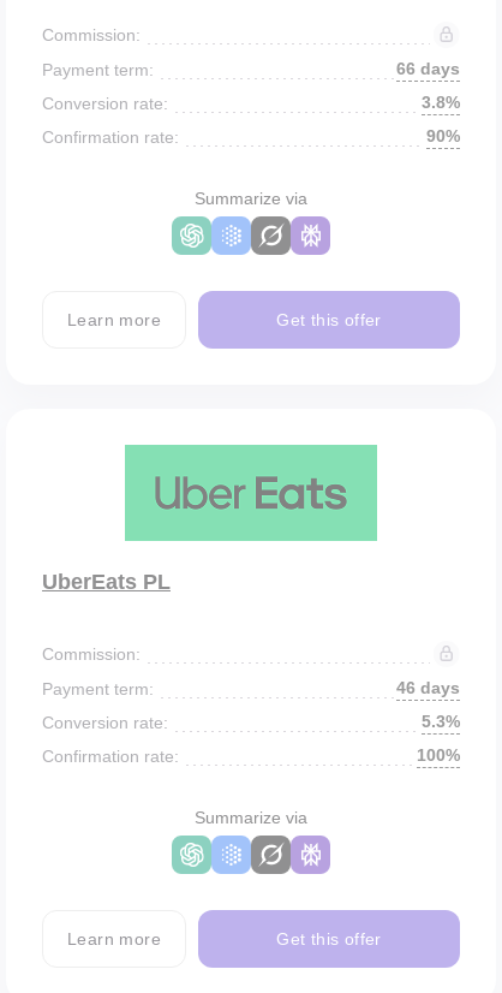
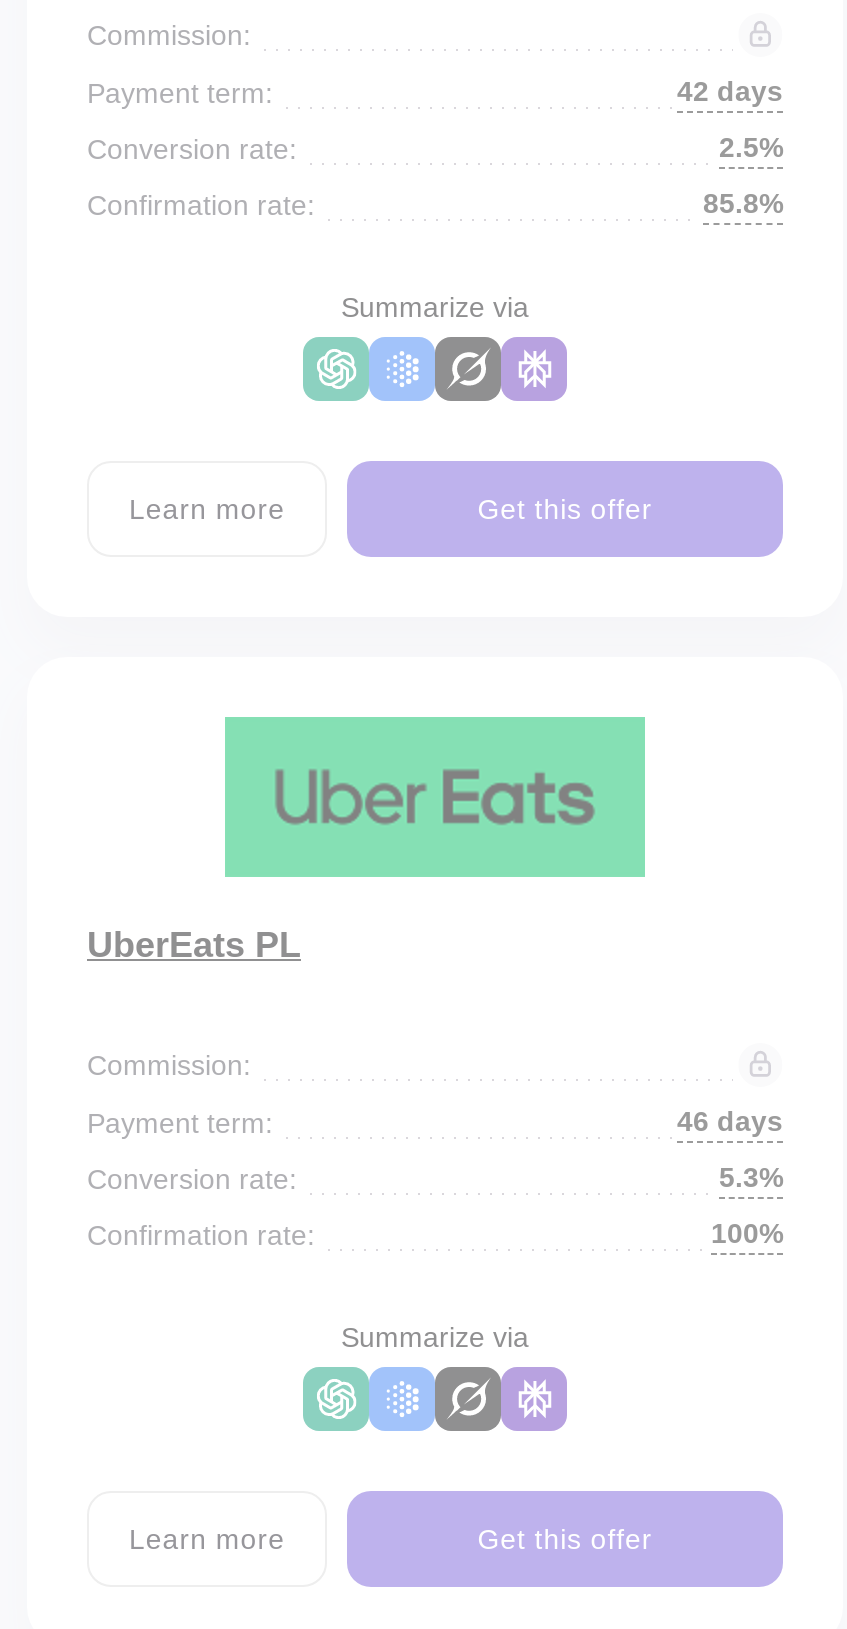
[396,59,460,78] 66 days -> [677,75,783,107] 42 days
[422,93,460,112] 3.8% -> [719,131,783,163] 2.5%
[426,126,460,145] 90% -> [703,187,783,219] 85.8%

